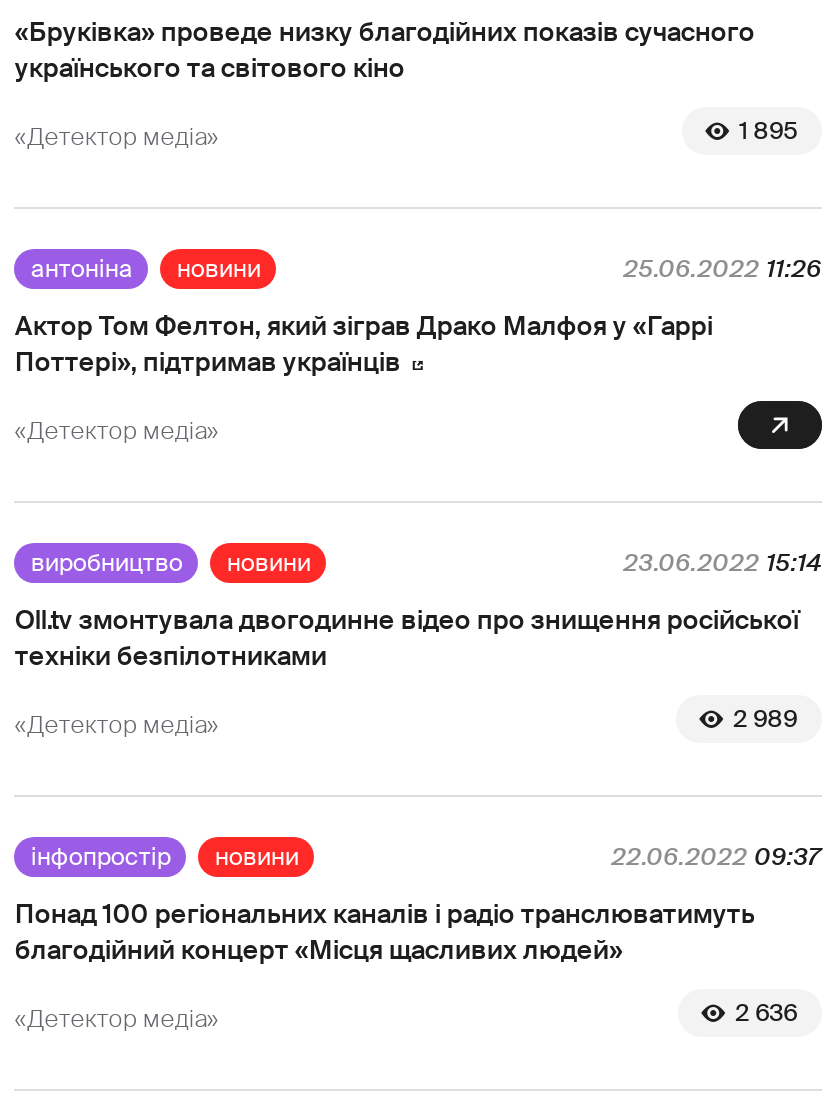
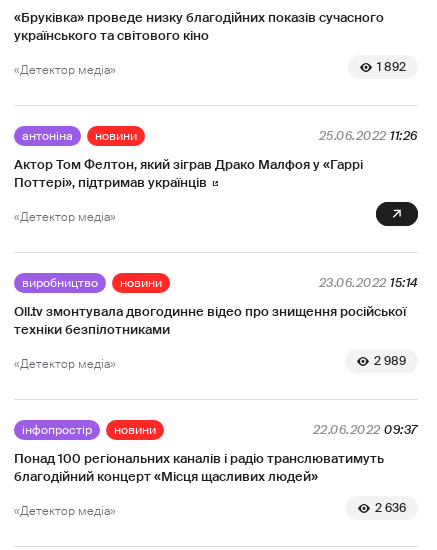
[739,116,797,148] 1 895 -> [377,59,406,75] 1 892

